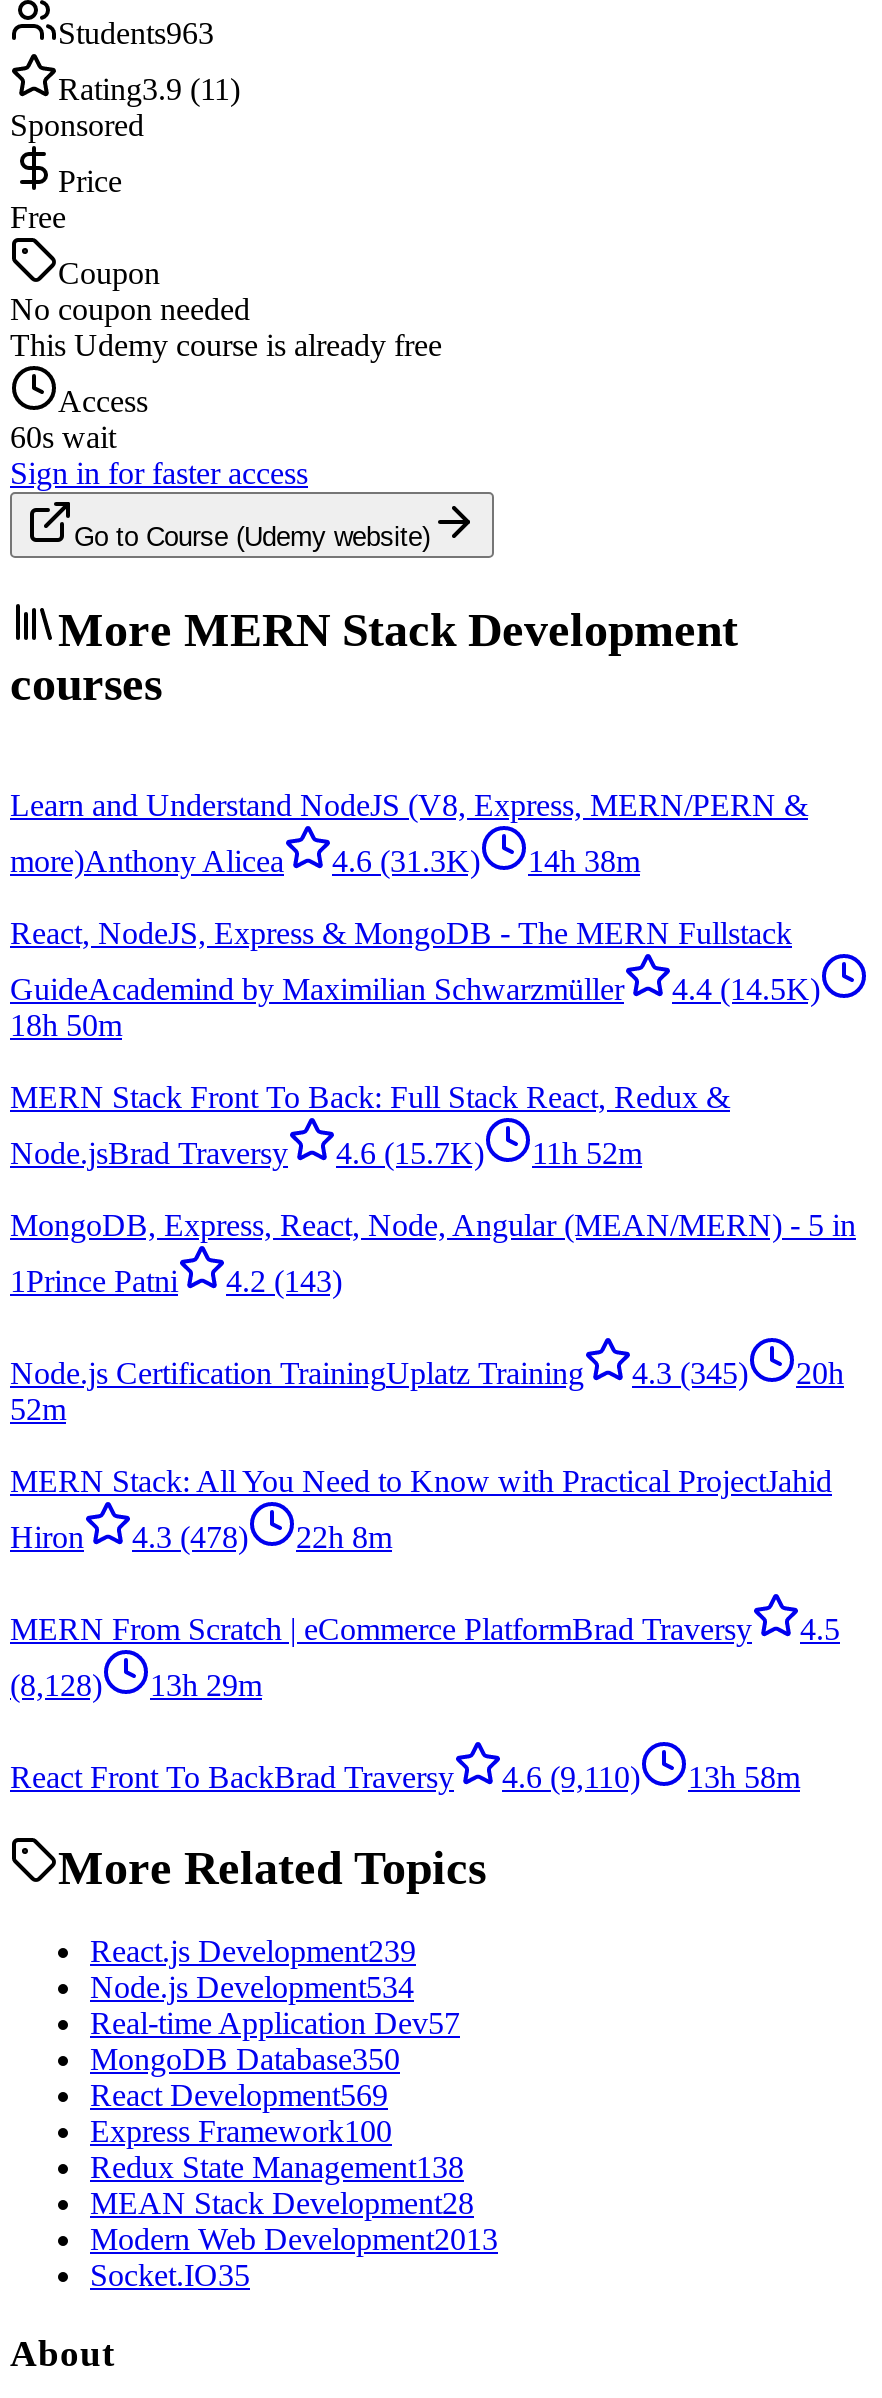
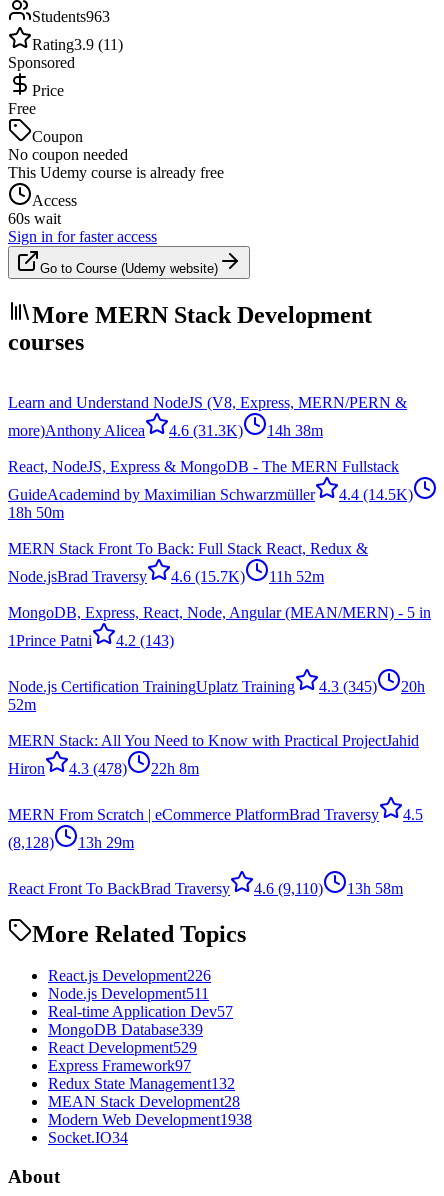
[90,1935,416,1969] React.js Development239 -> [48,967,211,984] React.js Development226
[90,1971,414,2005] Node.js Development534 -> [48,985,209,1002] Node.js Development511
[90,2043,400,2077] MongoDB Database350 -> [48,1021,203,1038] MongoDB Database339
[90,2079,388,2113] React Development569 -> [48,1039,197,1056] React Development529
[90,2115,392,2149] Express Framework100 -> [48,1057,191,1074] Express Framework97
[90,2151,464,2185] Redux State Management138 -> [48,1075,235,1092] Redux State Management132
[90,2223,498,2257] Modern Web Development2013 -> [48,1111,252,1128] Modern Web Development1938
[90,2259,250,2293] Socket.IO35 -> [48,1129,128,1146] Socket.IO34

